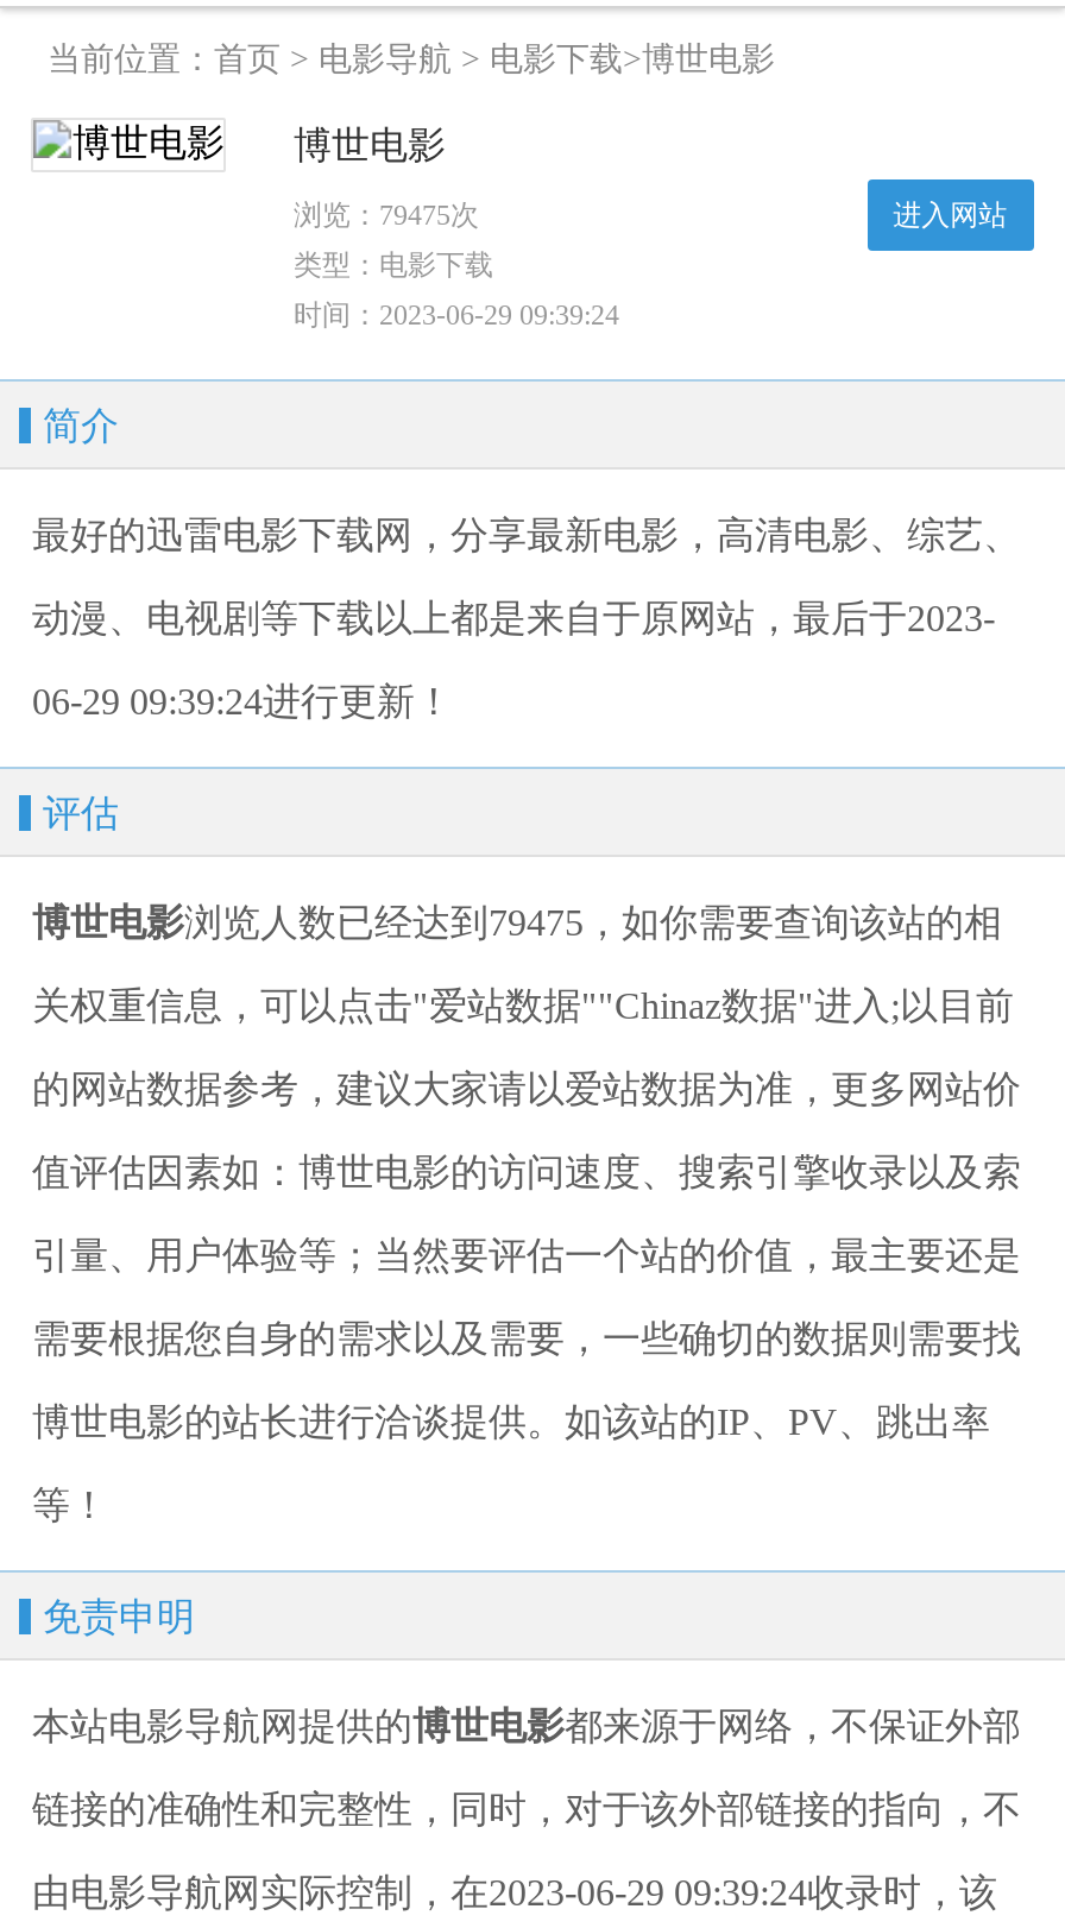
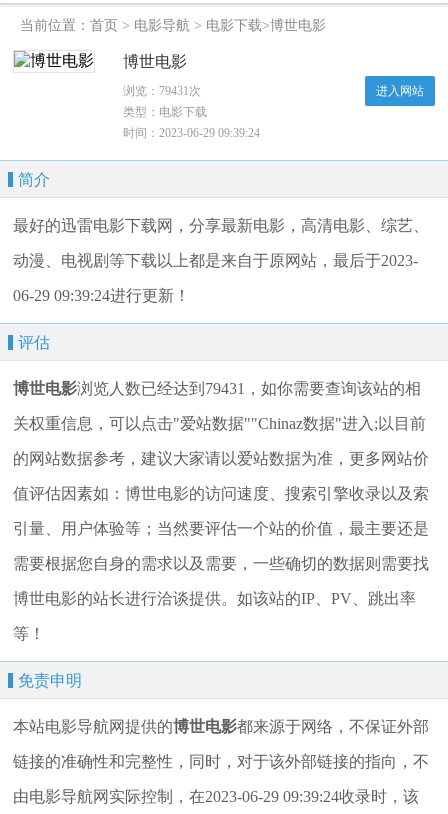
[293,198,479,231] 浏览：79475次 -> [123,84,201,98] 浏览：79431次
[32,902,1002,942] 博世电影浏览人数已经达到79475，如你需要查询该站的相 -> [13,380,421,397] 博世电影浏览人数已经达到79431，如你需要查询该站的相

